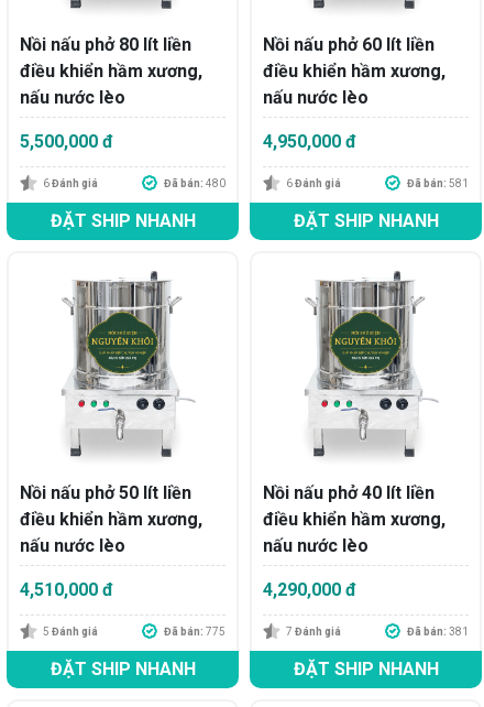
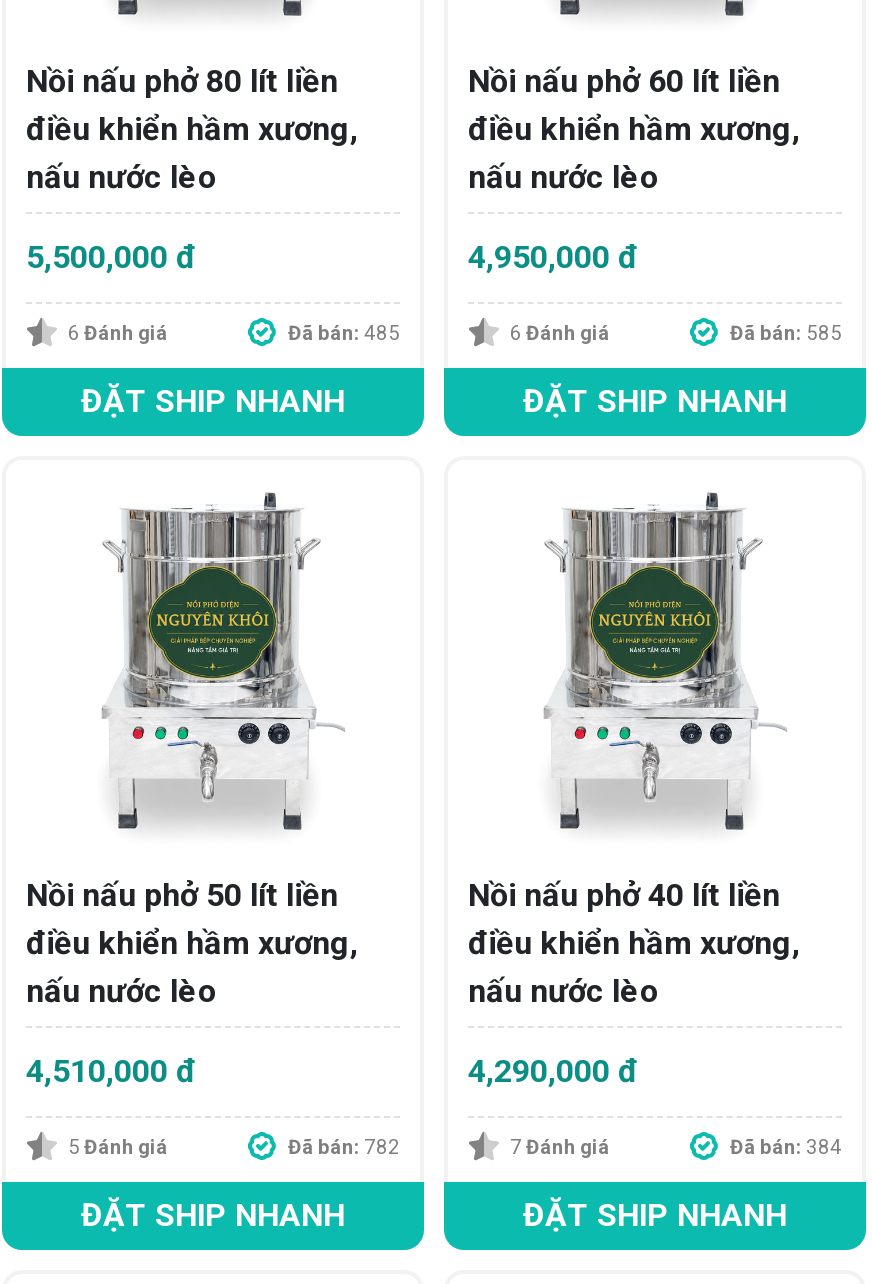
[164,177,226,189] Đã bán: 480 -> [288,322,400,344] Đã bán: 485
[407,177,469,189] Đã bán: 581 -> [730,322,842,344] Đã bán: 585
[164,625,226,638] Đã bán: 775 -> [288,1136,400,1158] Đã bán: 782
[407,625,469,638] Đã bán: 381 -> [730,1136,842,1158] Đã bán: 384

